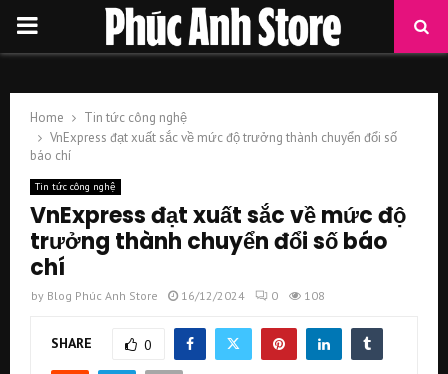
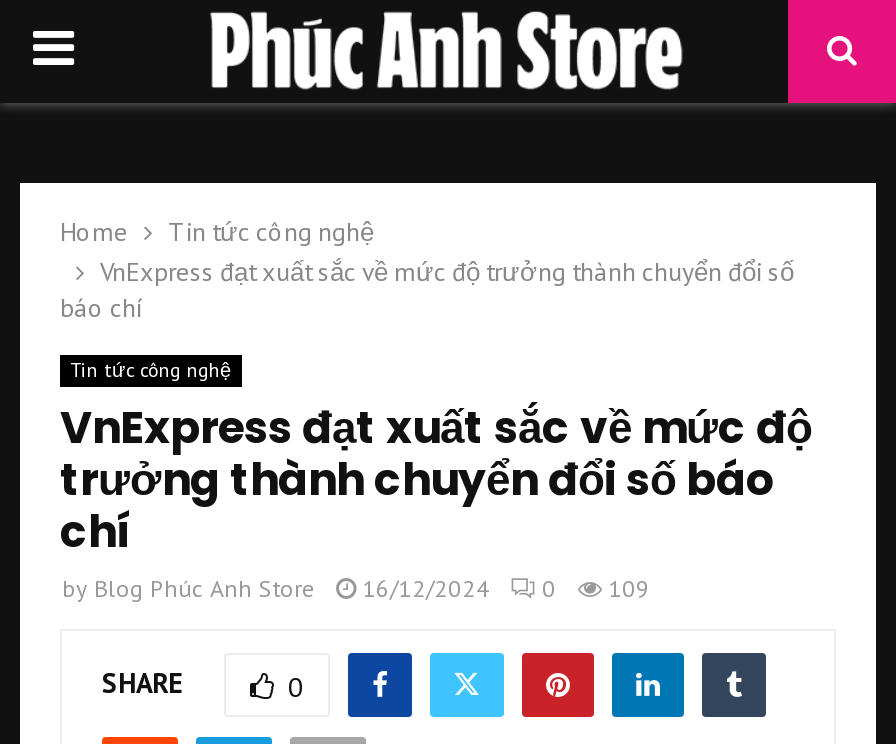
[31,288,325,303] by Blog Phúc Anh Store 16/12/2024 0 108 -> [62,573,650,603] by Blog Phúc Anh Store 16/12/2024 0 109

